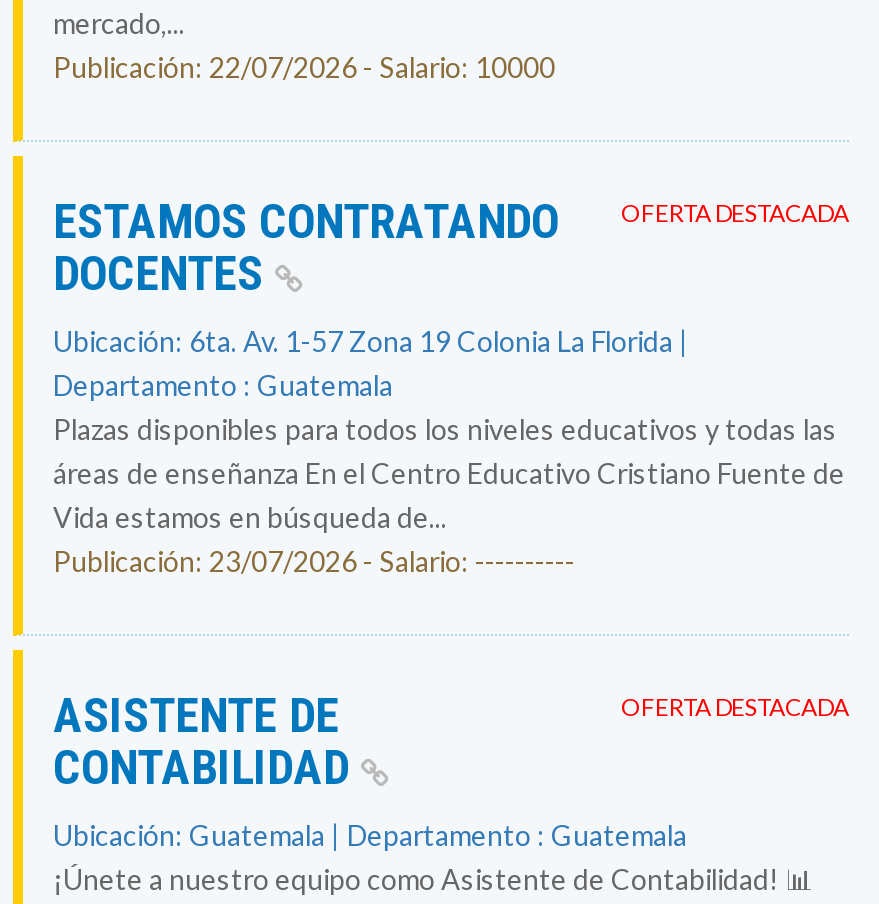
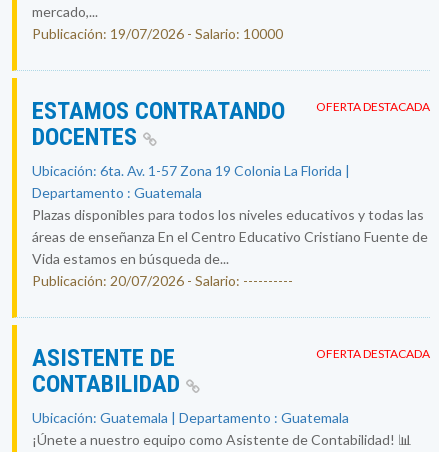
[53,50,555,84] Publicación: 22/07/2026 - Salario: 10000 -> [32,25,283,42] Publicación: 19/07/2026 - Salario: 10000
[53,544,575,578] Publicación: 23/07/2026 - Salario: ---------- -> [32,272,293,289] Publicación: 20/07/2026 - Salario: ----------

